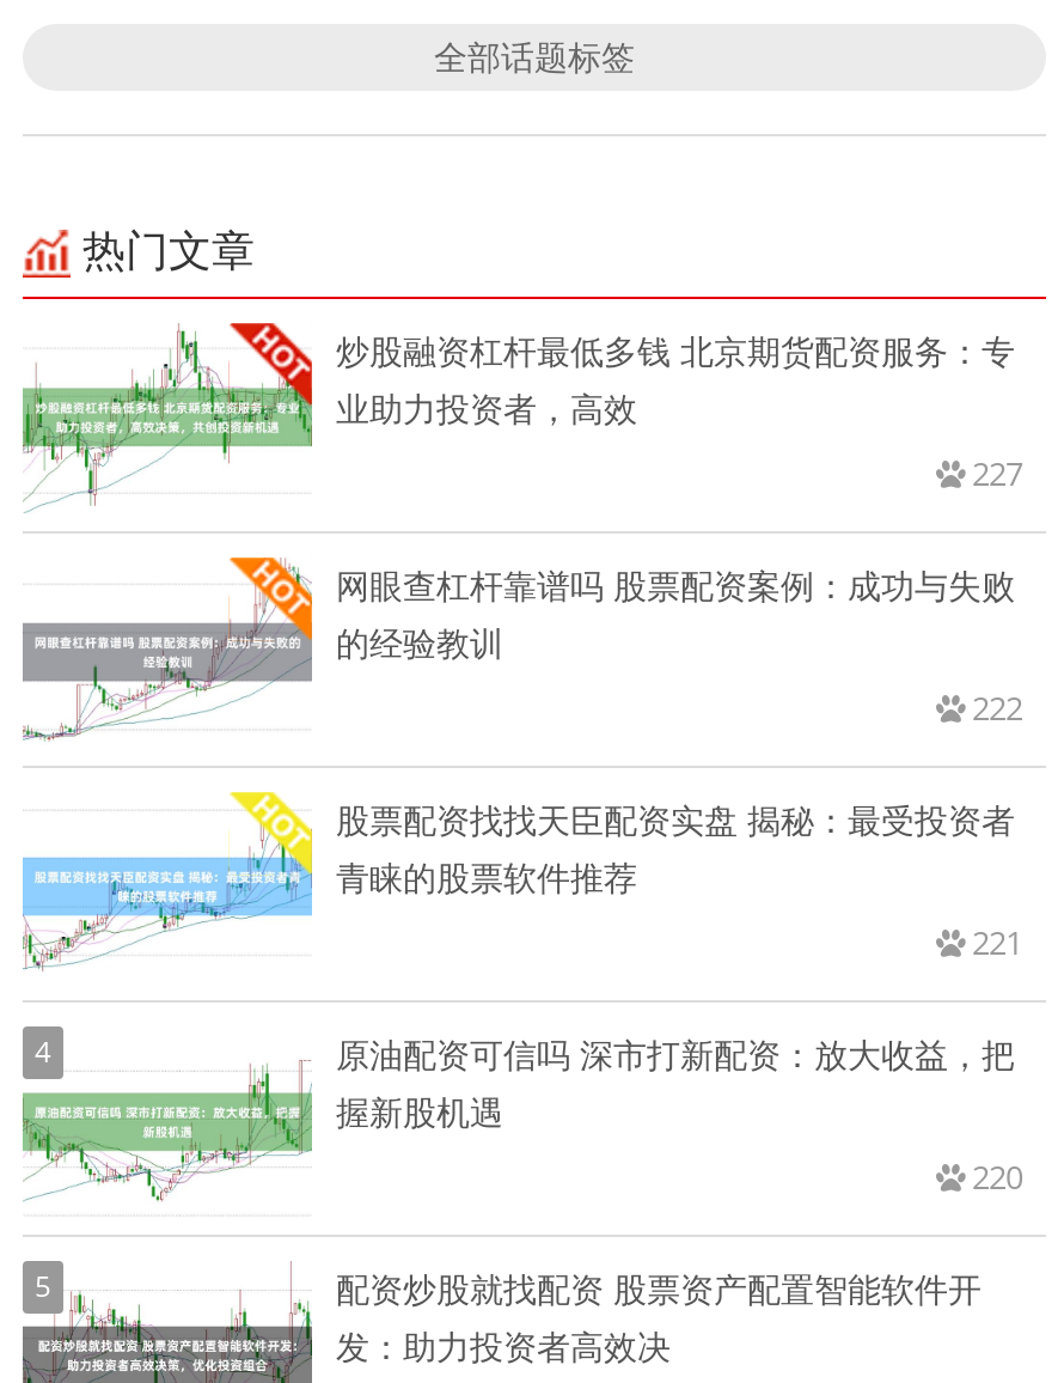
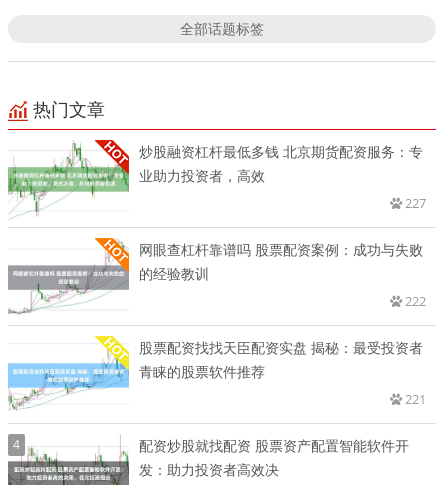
[20,1030,1022,1305] [image] | 原油配资可信吗 深市打新配资：放大收益，把 | 握新股机遇 | 220 | 5 -> none

